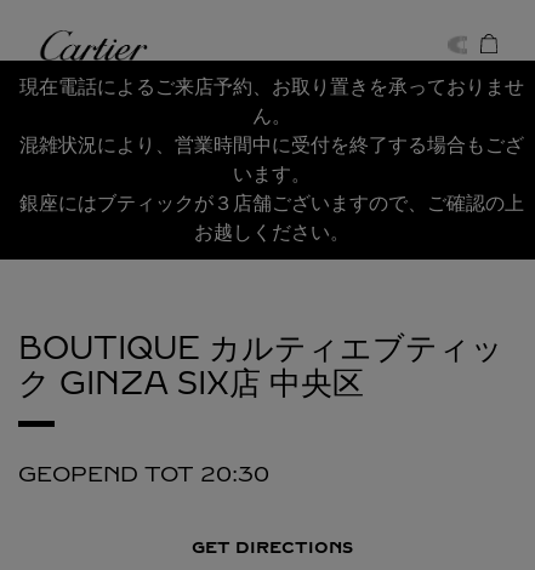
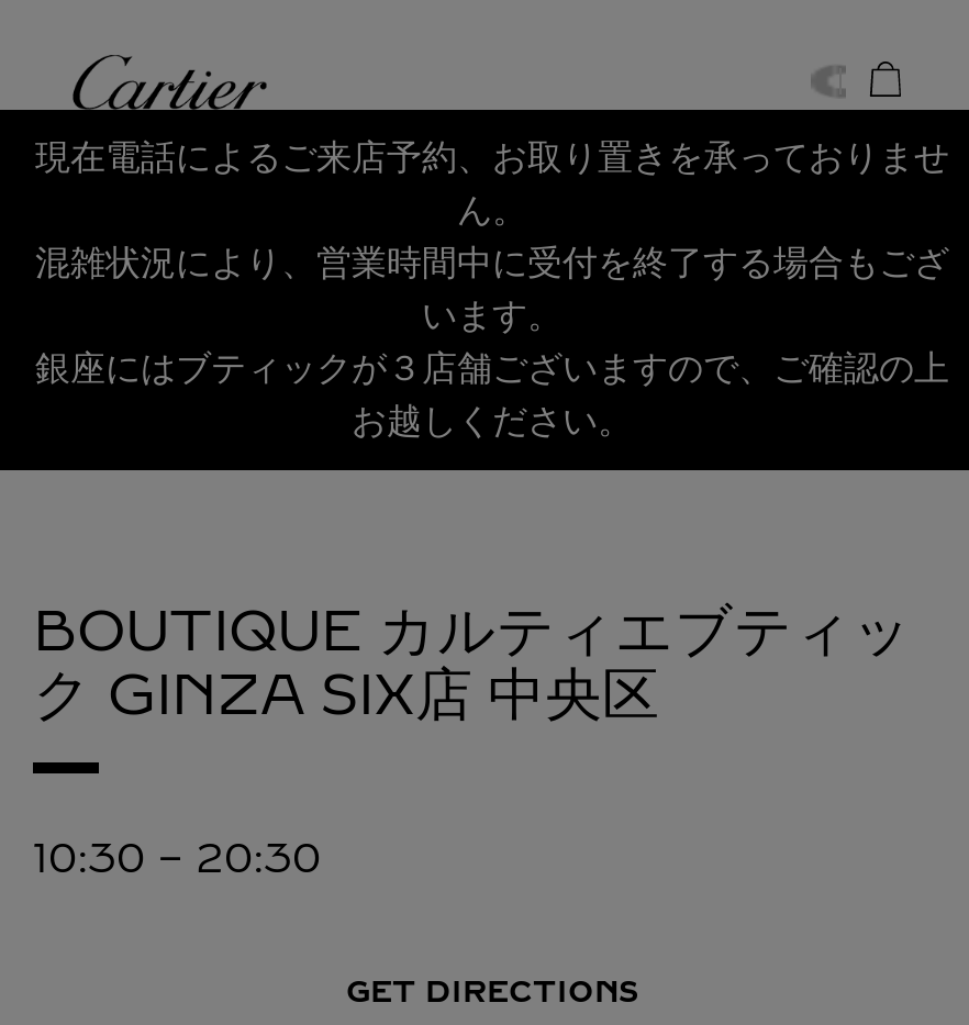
[18,461,269,488] GEOPEND TOT 20:30 -> [33,835,321,883] 10:30 - 20:30

